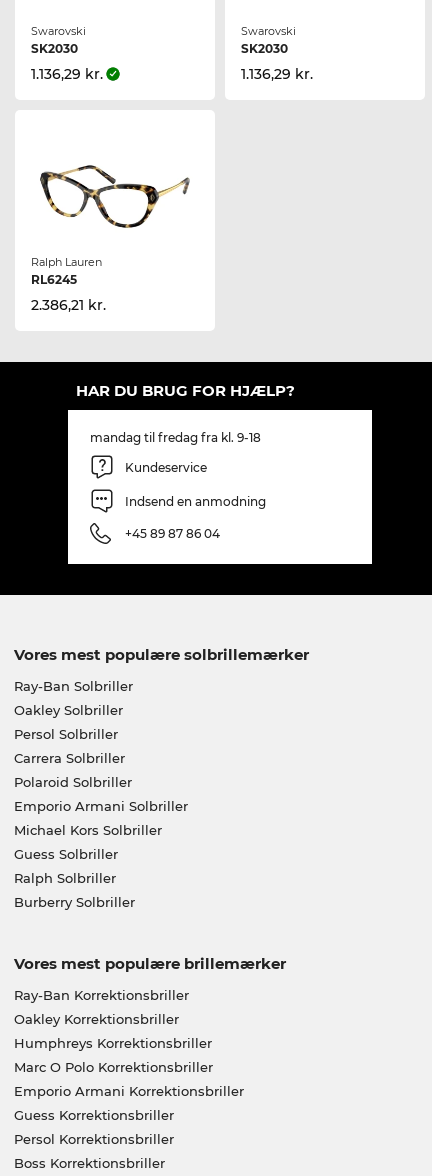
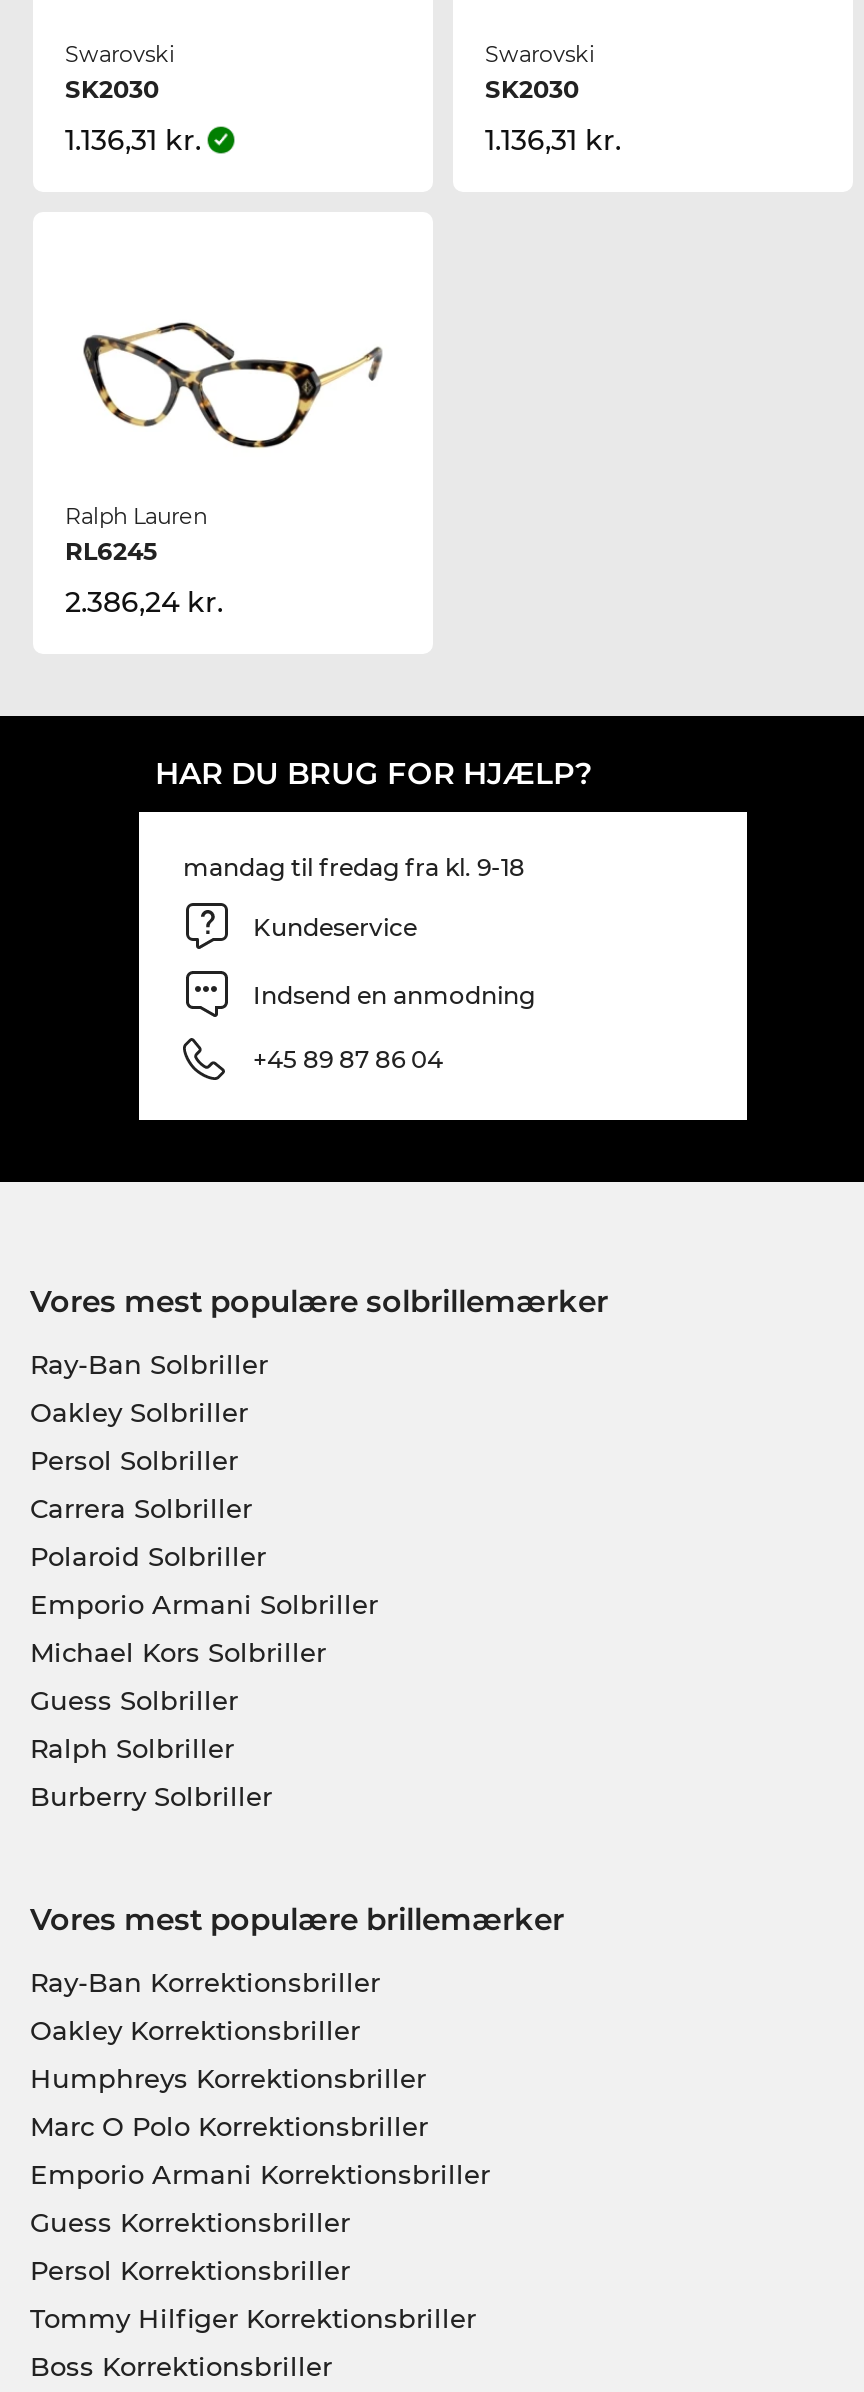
[31,65,103,83] 1.136,29 kr. -> [65,122,201,158] 1.136,31 kr.
[241,65,313,83] 1.136,29 kr. -> [485,122,621,158] 1.136,31 kr.
[31,296,106,314] 2.386,21 kr. -> [65,584,223,620] 2.386,24 kr.
none -> [30,2302,476,2334] Tommy Hilfiger Korrektionsbriller

